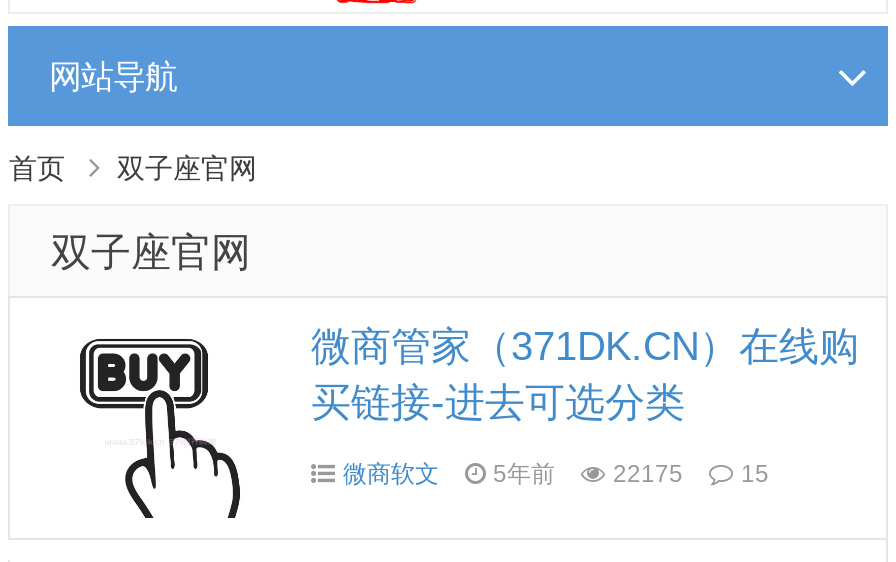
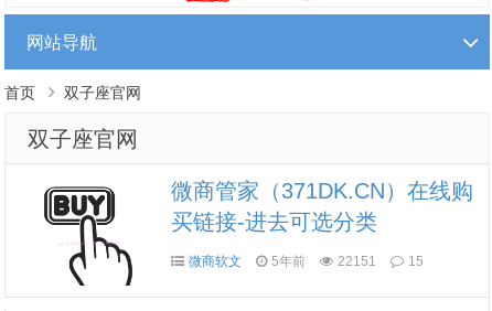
[613,460,683,488] 22175 -> [338,254,377,269] 22151

